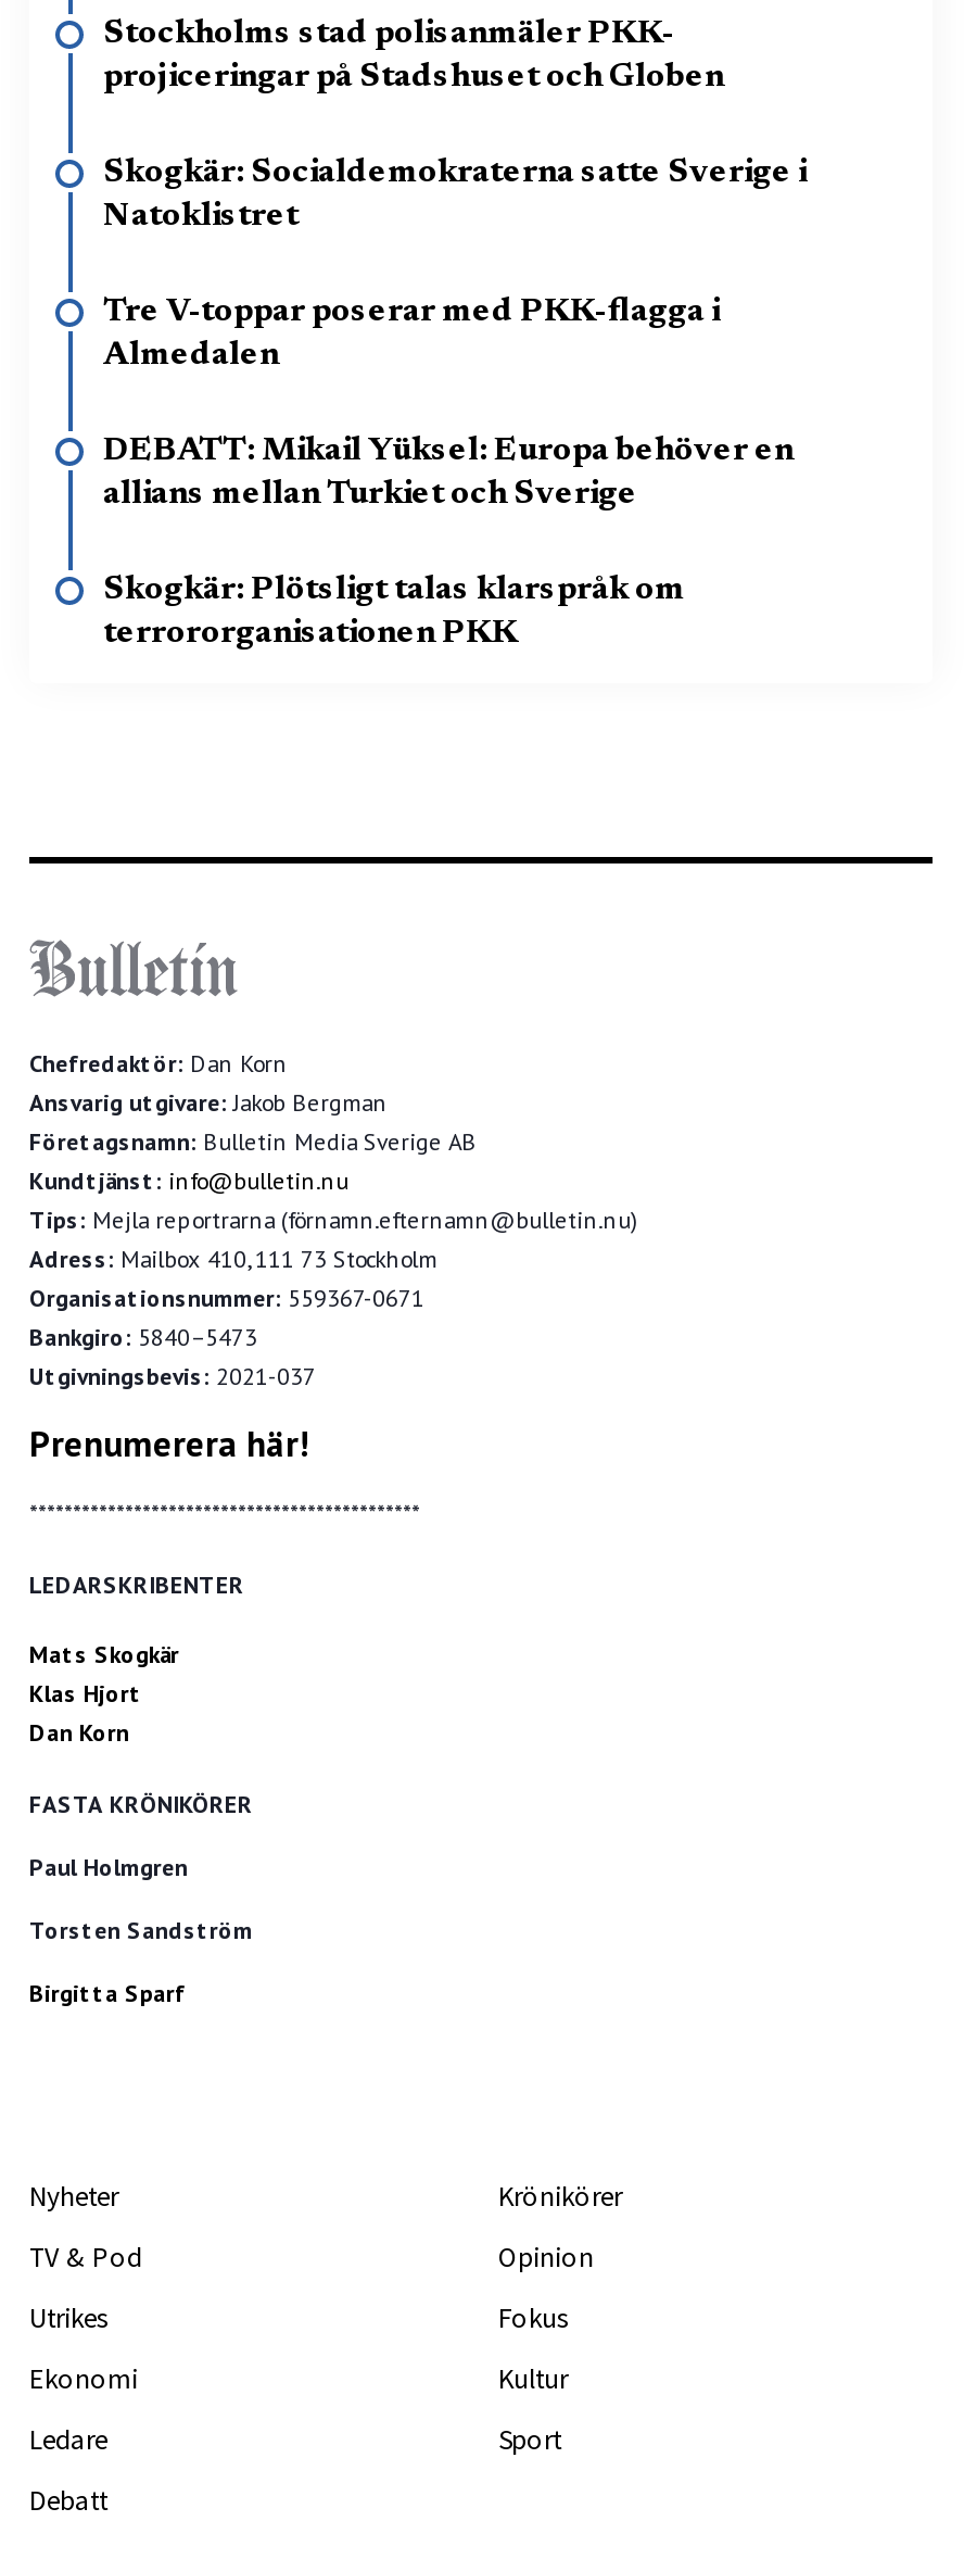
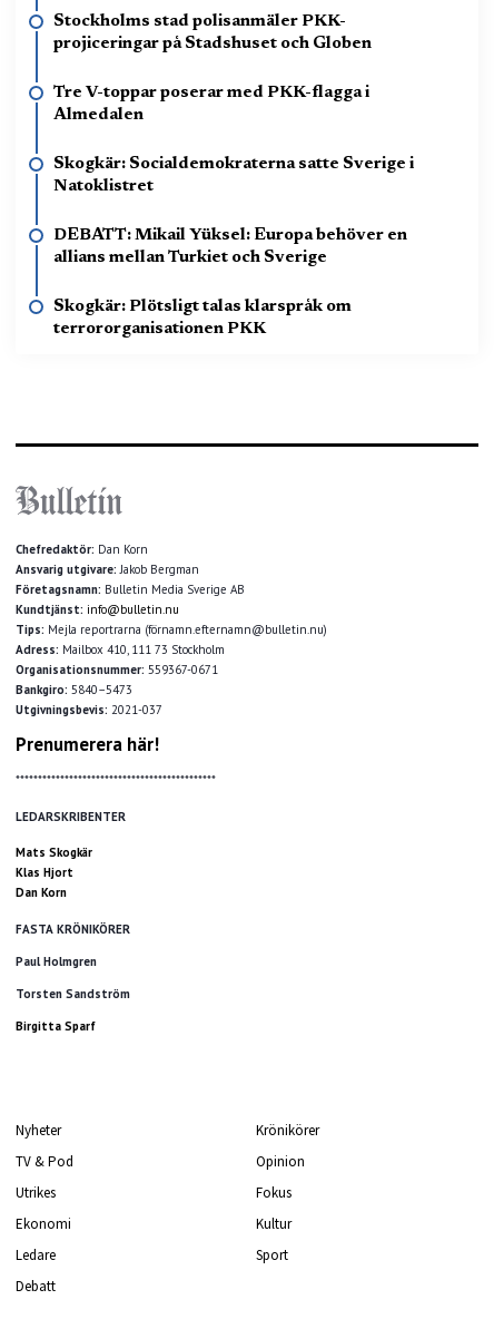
moved [103,156,807,232] -> [53,155,414,194]: Skogkär: Socialdemokraterna satte Sverige i | Natoklistret
moved [103,295,720,371] -> [53,84,369,123]: Tre V-toppar poserar med PKK-flagga i | Almedalen

